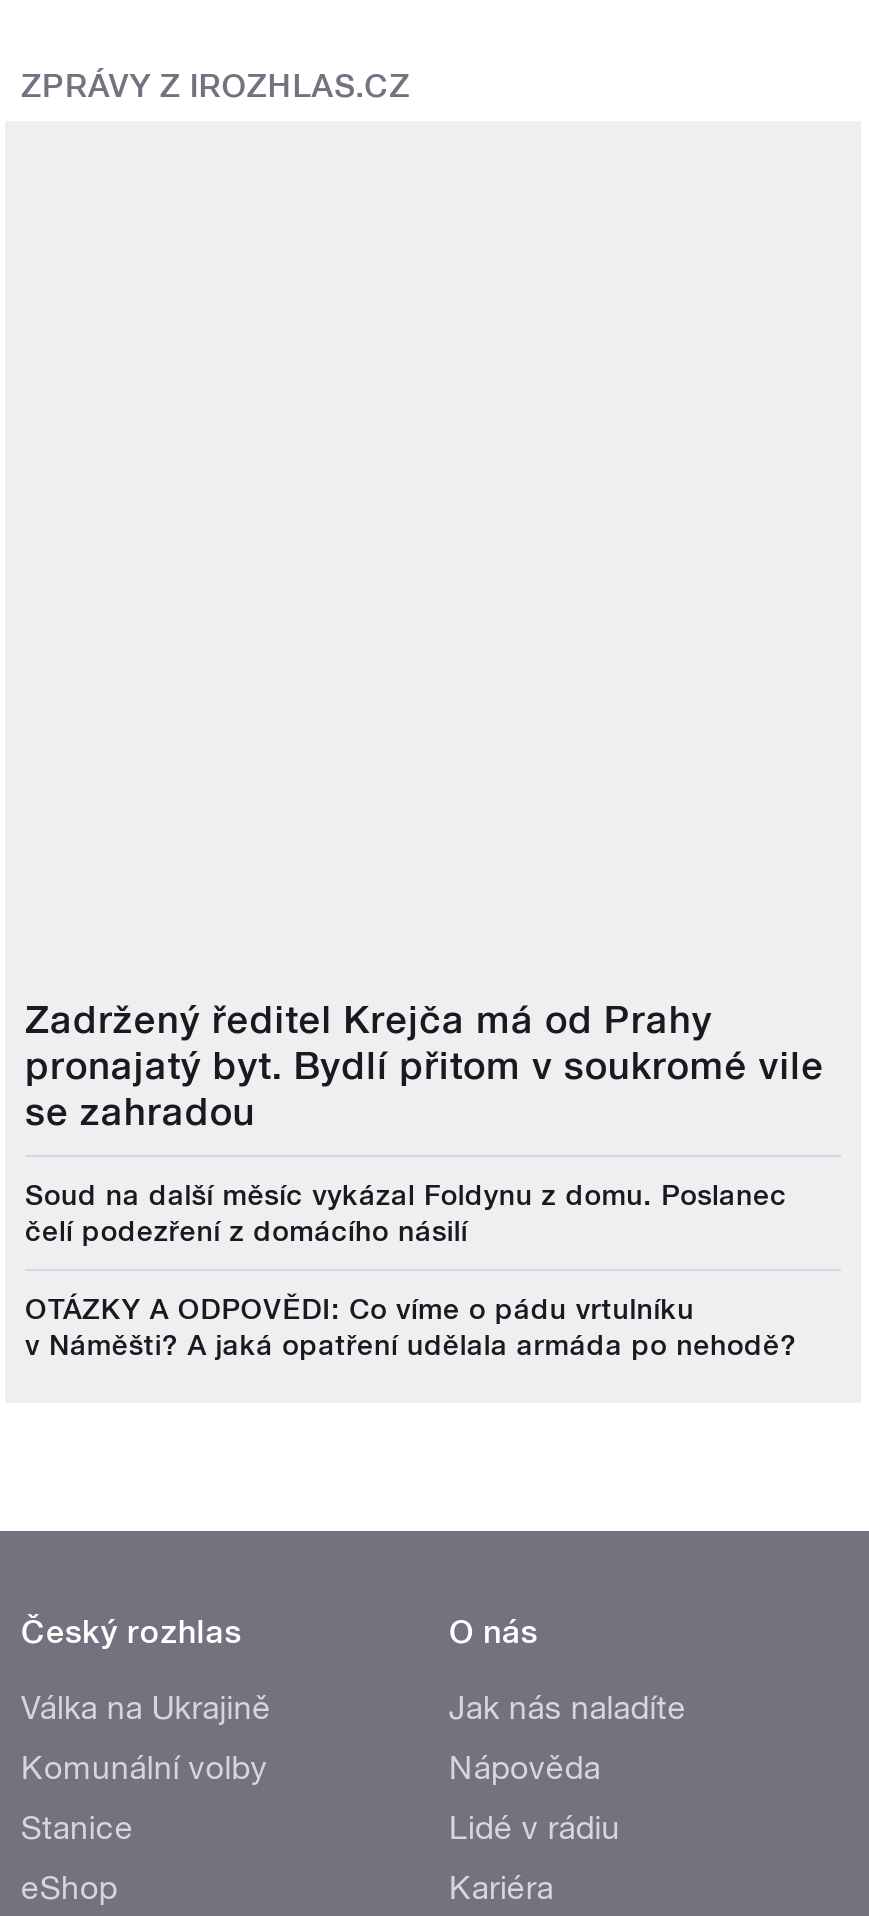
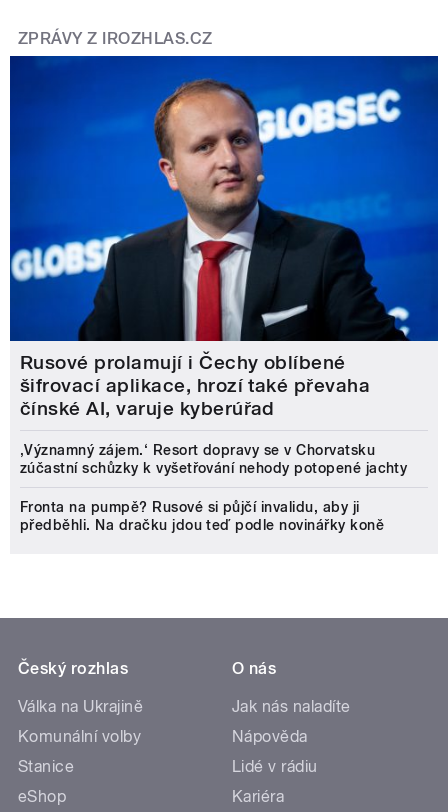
none -> [9,55,439,342] [image]
[25,996,824,1134] Zadržený ředitel Krejča má od Prahy | pronajatý byt. Bydlí přitom v soukromé vile | se zahradou -> [20,351,370,420] Rusové prolamují i Čechy oblíbené | šifrovací aplikace, hrozí také převaha | čínské AI, varuje kyberúřad
[25,1178,787,1246] Soud na další měsíc vykázal Foldynu z domu. Poslanec | čelí podezření z domácího násilí -> [20,442,407,476] ‚Významný zájem.‘ Resort dopravy se v Chorvatsku | zúčastní schůzky k vyšetřování nehody potopené jachty
[25,1292,797,1360] OTÁZKY A ODPOVĚDI: Co víme o pádu vrtulníku | v Náměšti? A jaká opatření udělala armáda po nehodě? -> [20,499,384,533] Fronta na pumpě? Rusové si půjčí invalidu, aby ji | předběhli. Na dračku jdou teď podle novinářky koně

